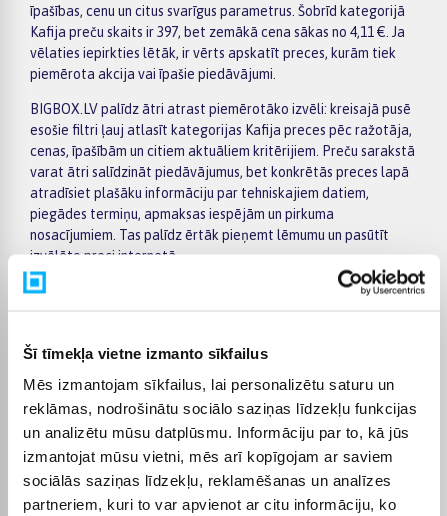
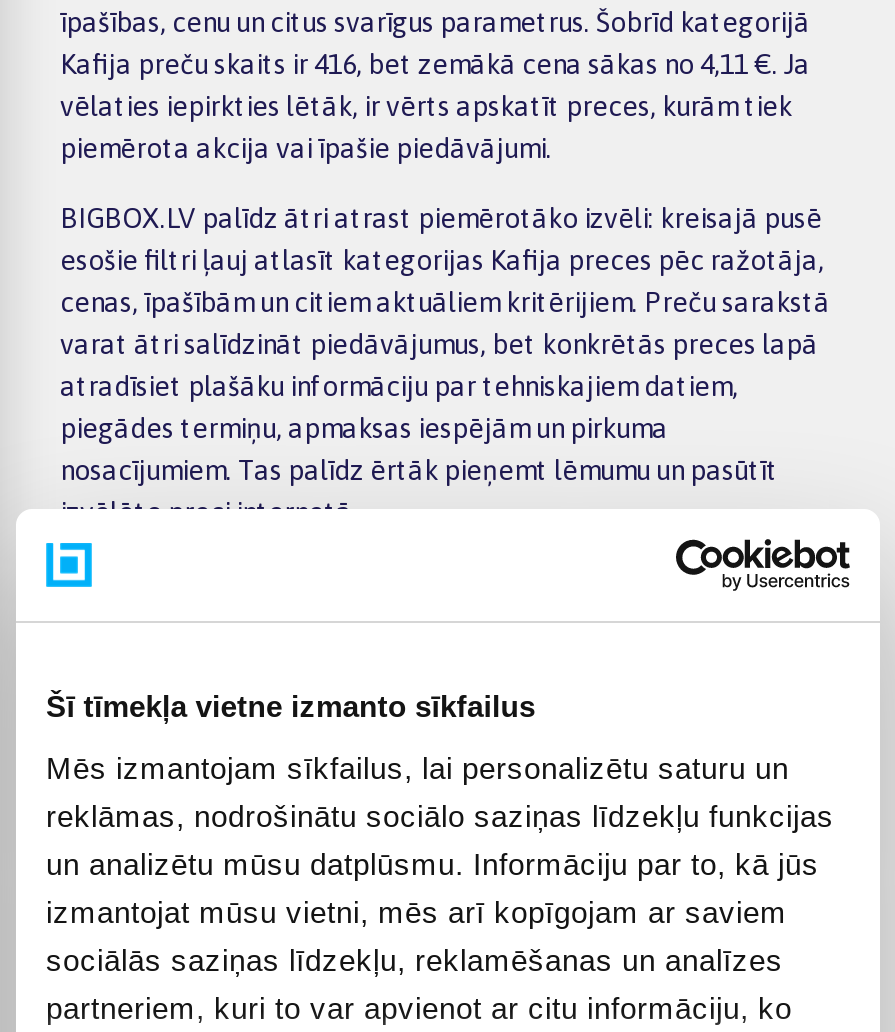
[30,24,405,40] Kafija preču skaits ir 397, bet zemākā cena sākas no 4,11 €. Ja -> [60,48,810,80] Kafija preču skaits ir 416, bet zemākā cena sākas no 4,11 €. Ja

